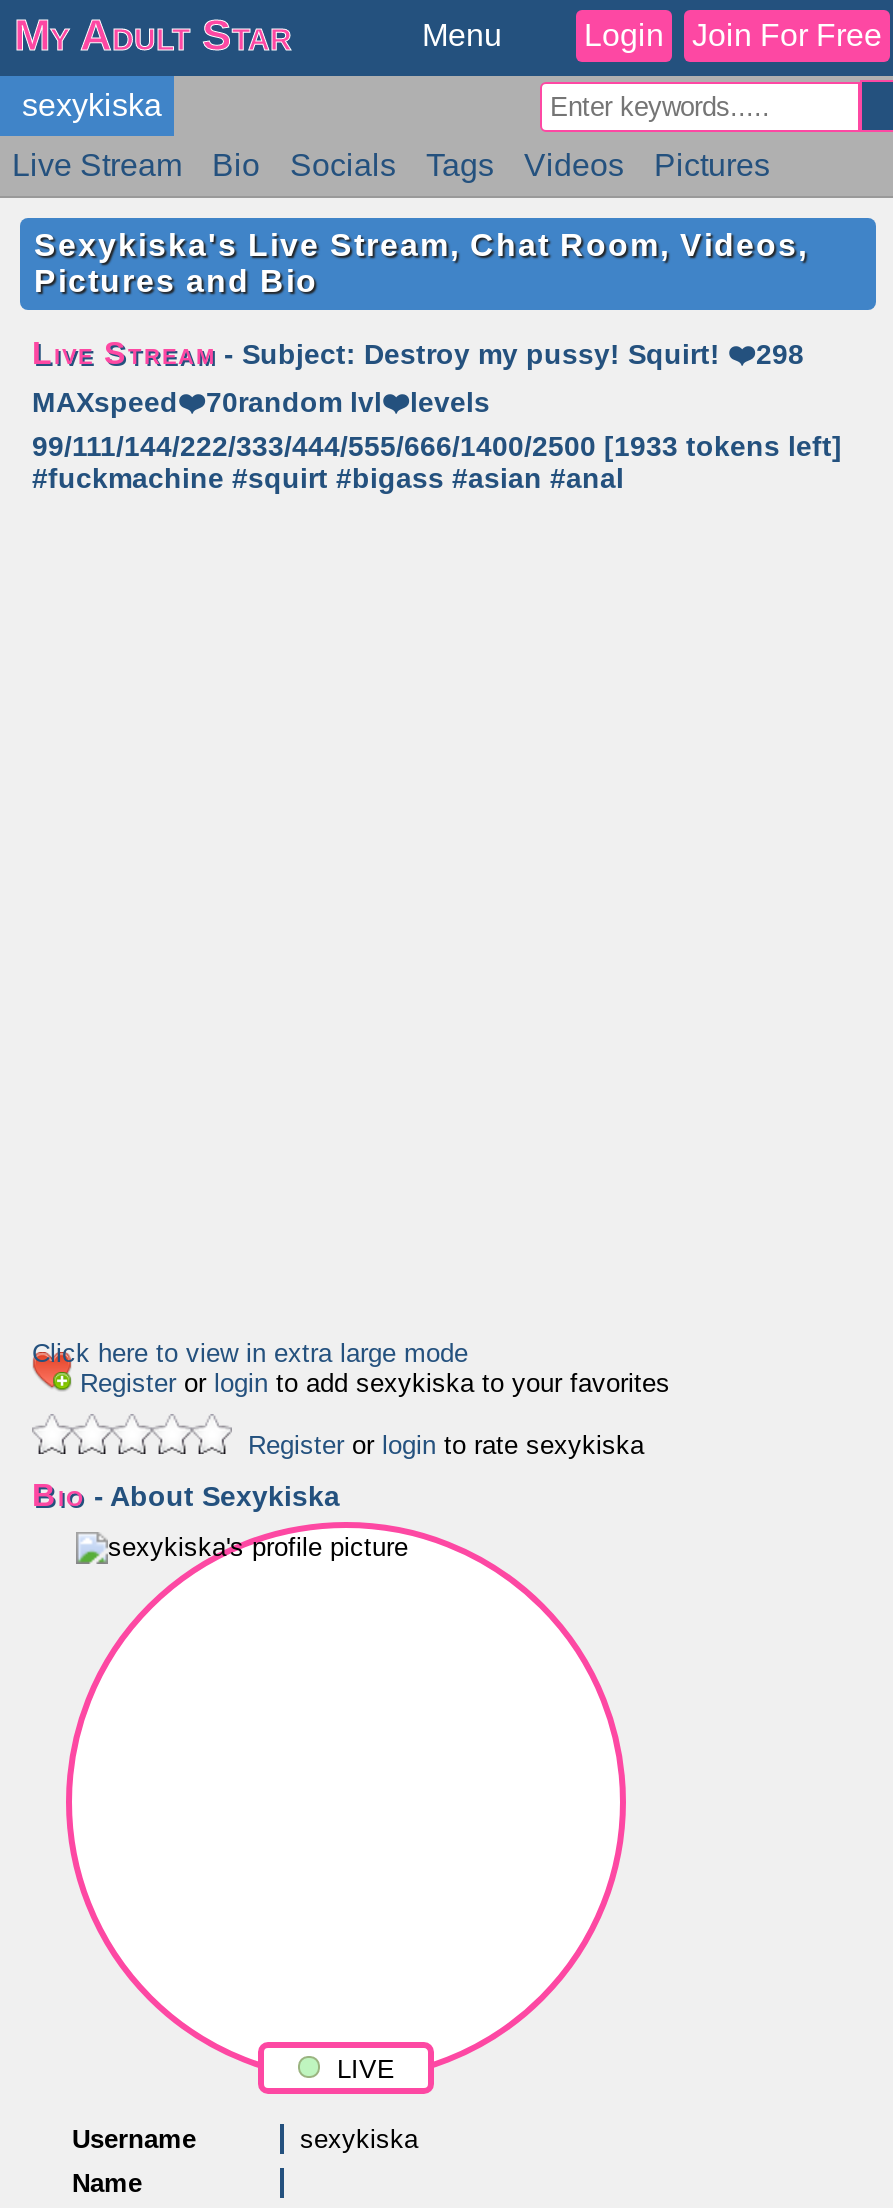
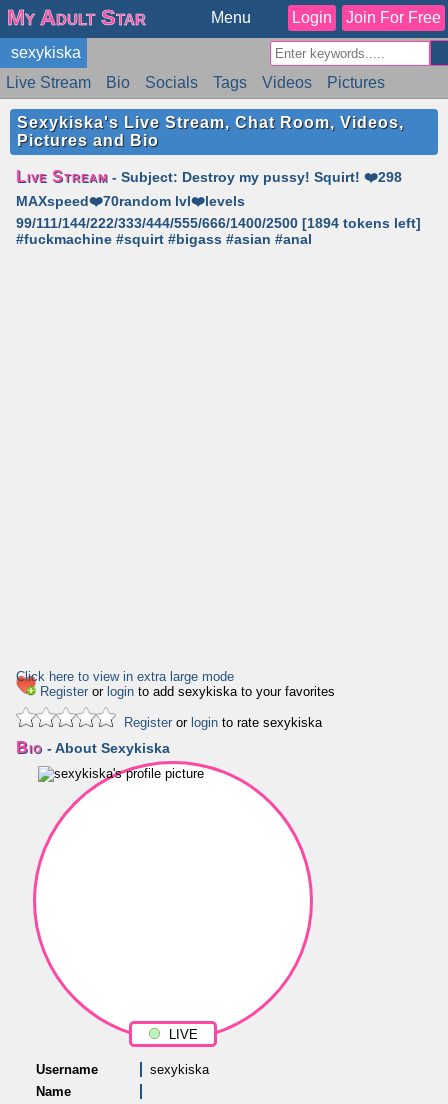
[32,430,842,462] 99/111/144/222/333/444/555/666/1400/2500 [1933 tokens left] -> [16,215,421,231] 99/111/144/222/333/444/555/666/1400/2500 [1894 tokens left]

